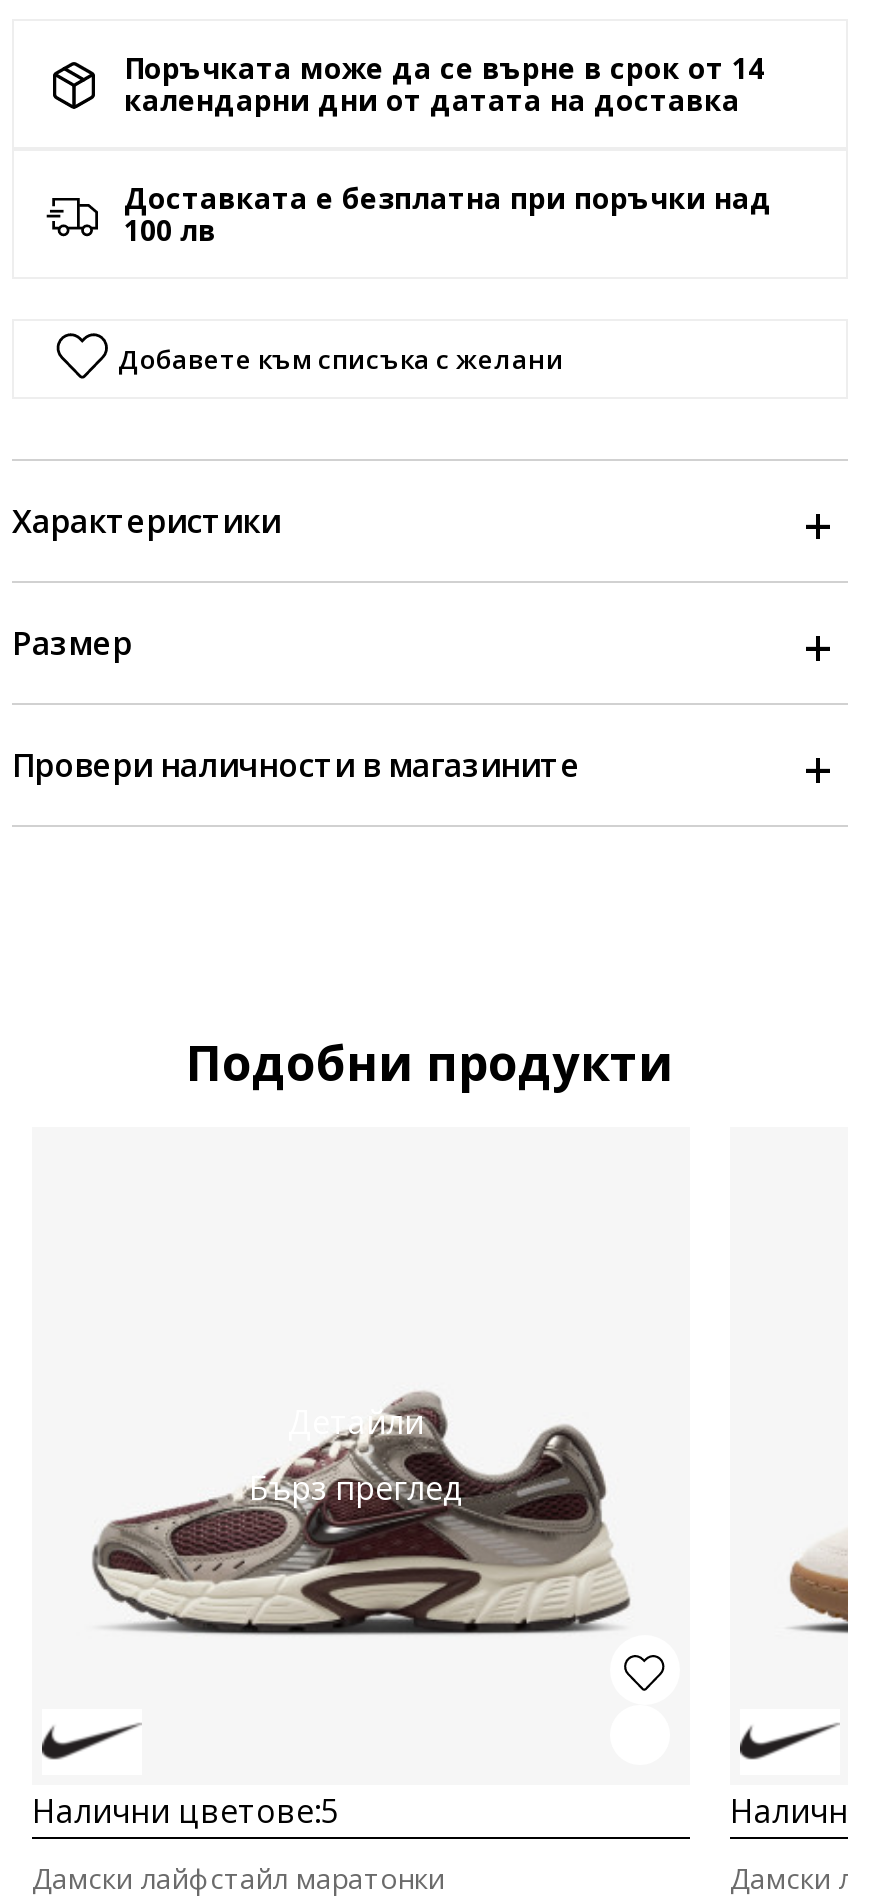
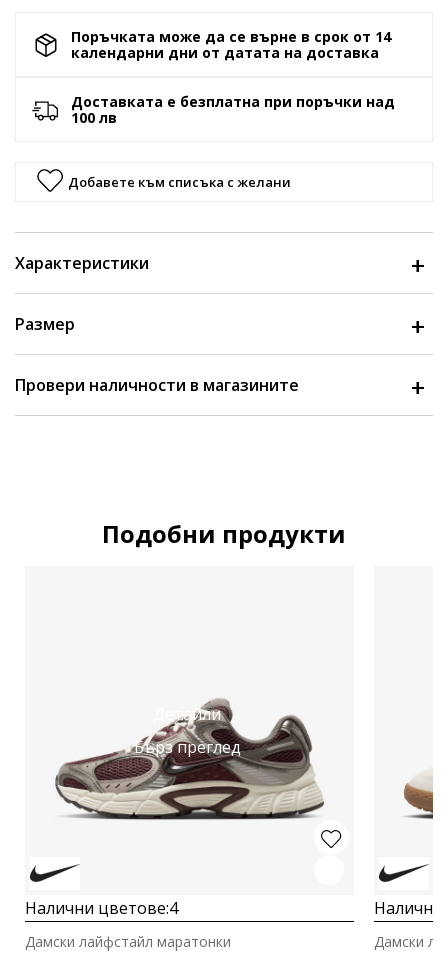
[32,1789,338,1833] Налични цветове:5 -> [25,897,178,919] Налични цветове:4

